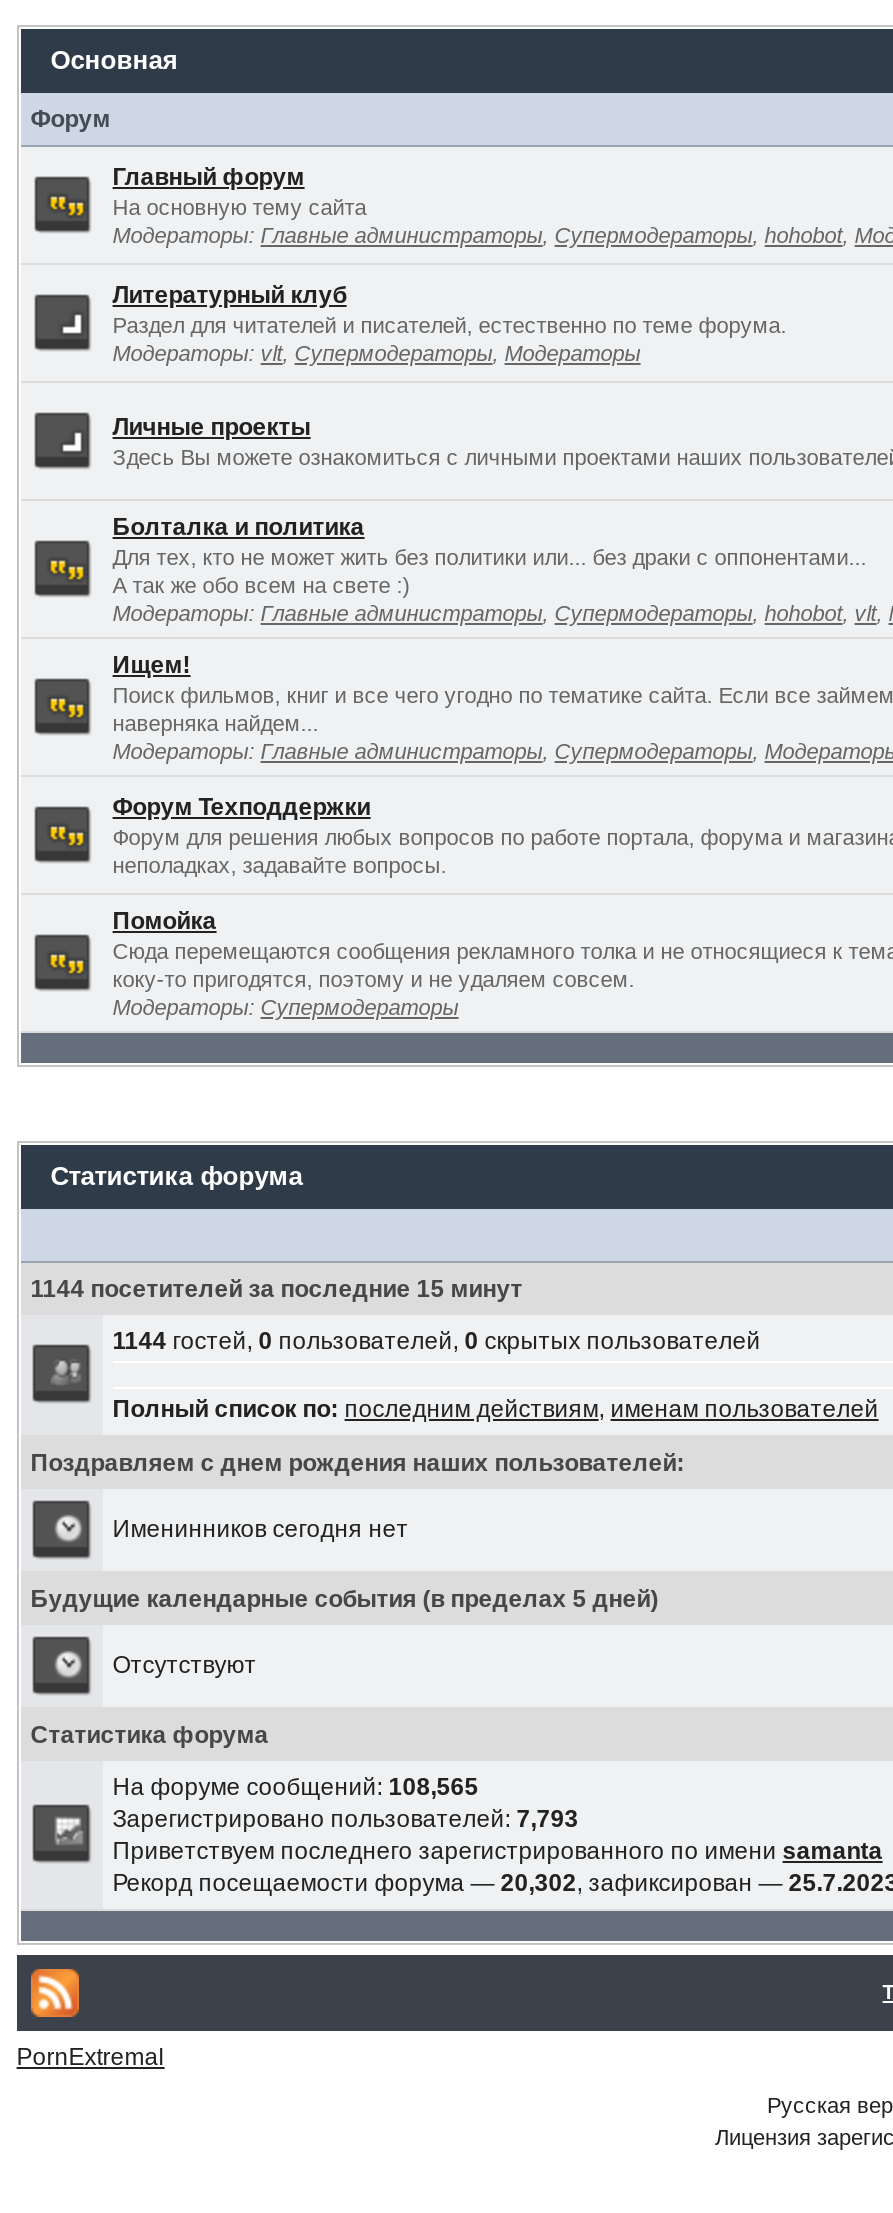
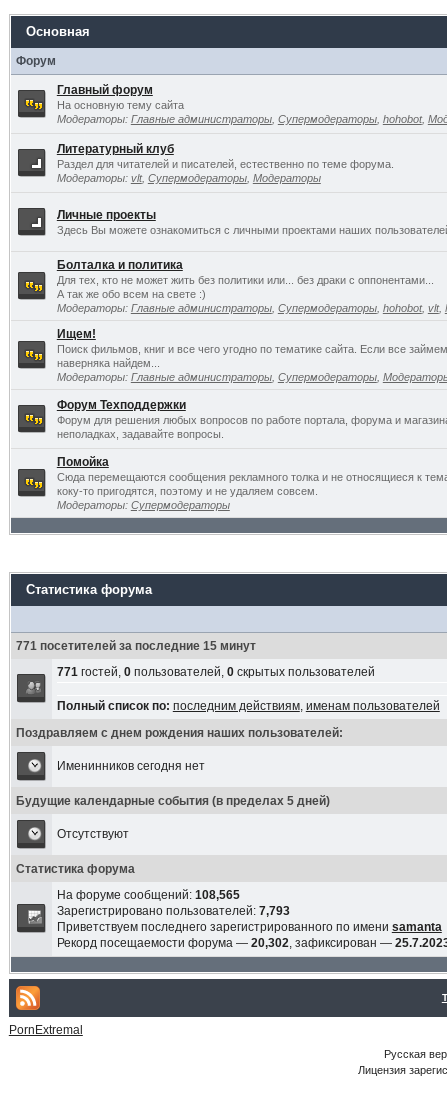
[31,1275,523,1303] 1144 посетителей за последние 15 минут -> [16,639,256,653] 771 посетителей за последние 15 минут
[113,1327,761,1355] 1144 гостей, 0 пользователей, 0 скрытых пользователей -> [57,665,375,679] 771 гостей, 0 пользователей, 0 скрытых пользователей

